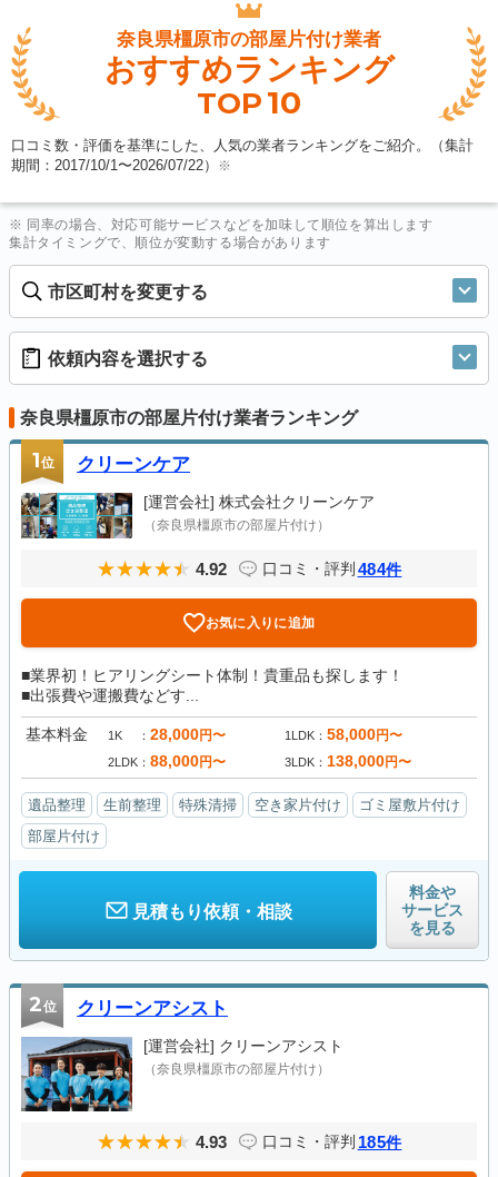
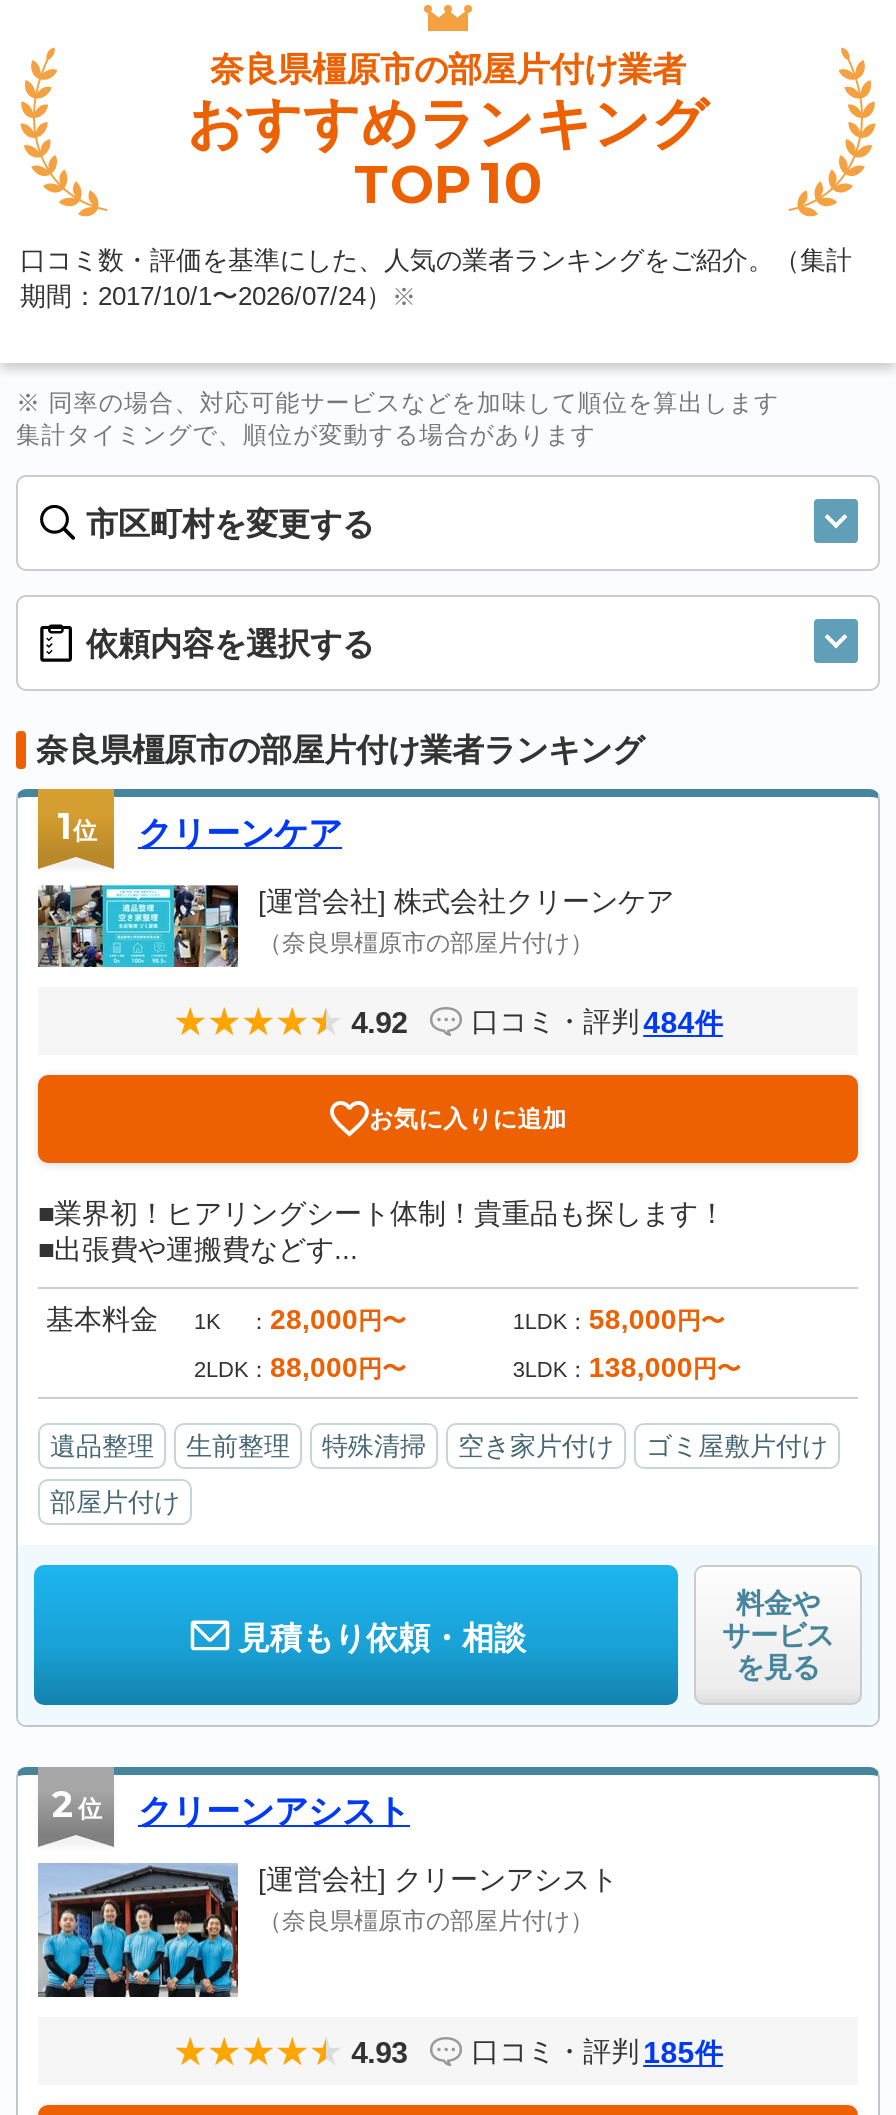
[11,157,231,174] 期間：2017/10/1〜2026/07/22）※ -> [20,281,416,311] 期間：2017/10/1〜2026/07/24）※

